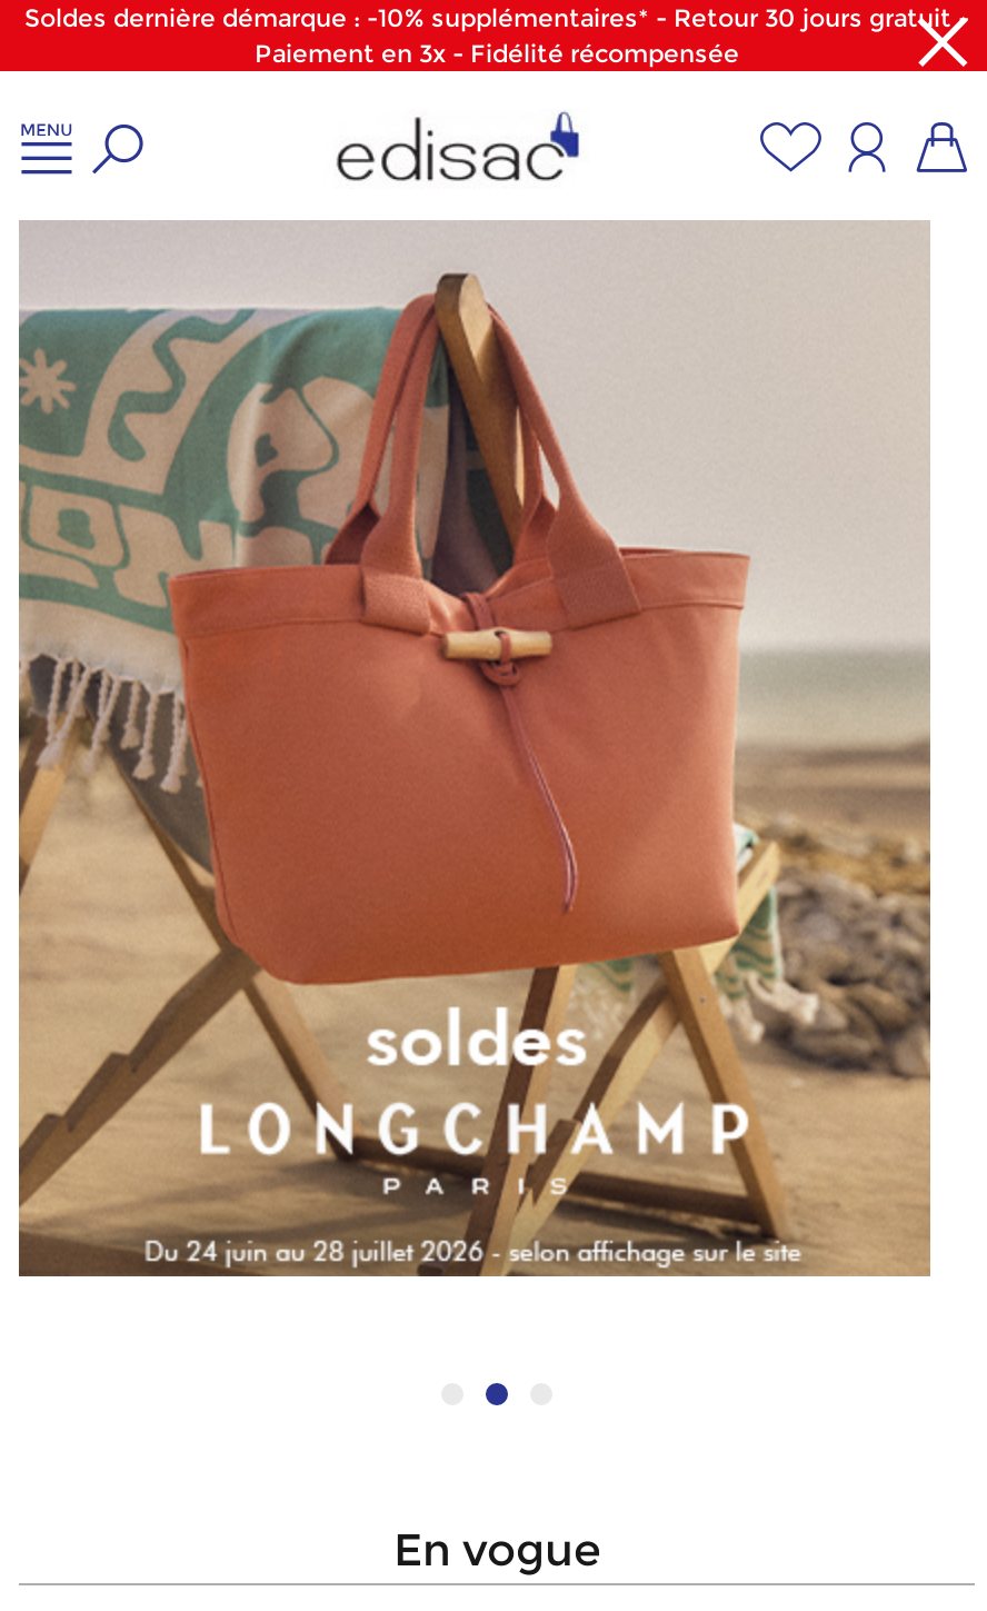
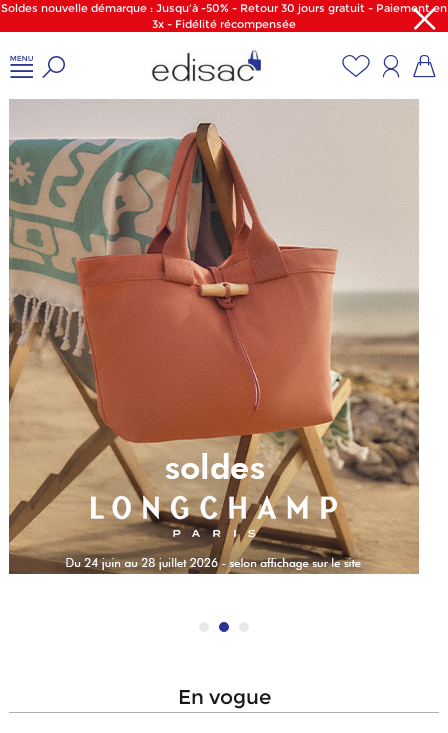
[24,2,969,69] Soldes dernière démarque : -10% supplémentaires* - Retour 30 jours gratuit - | Paiement en 3x - Fidélité récompensée -> [1,1,447,31] Soldes nouvelle démarque : Jusqu'à -50% - Retour 30 jours gratuit - Paiement en | 3x - Fidélité récompensée

